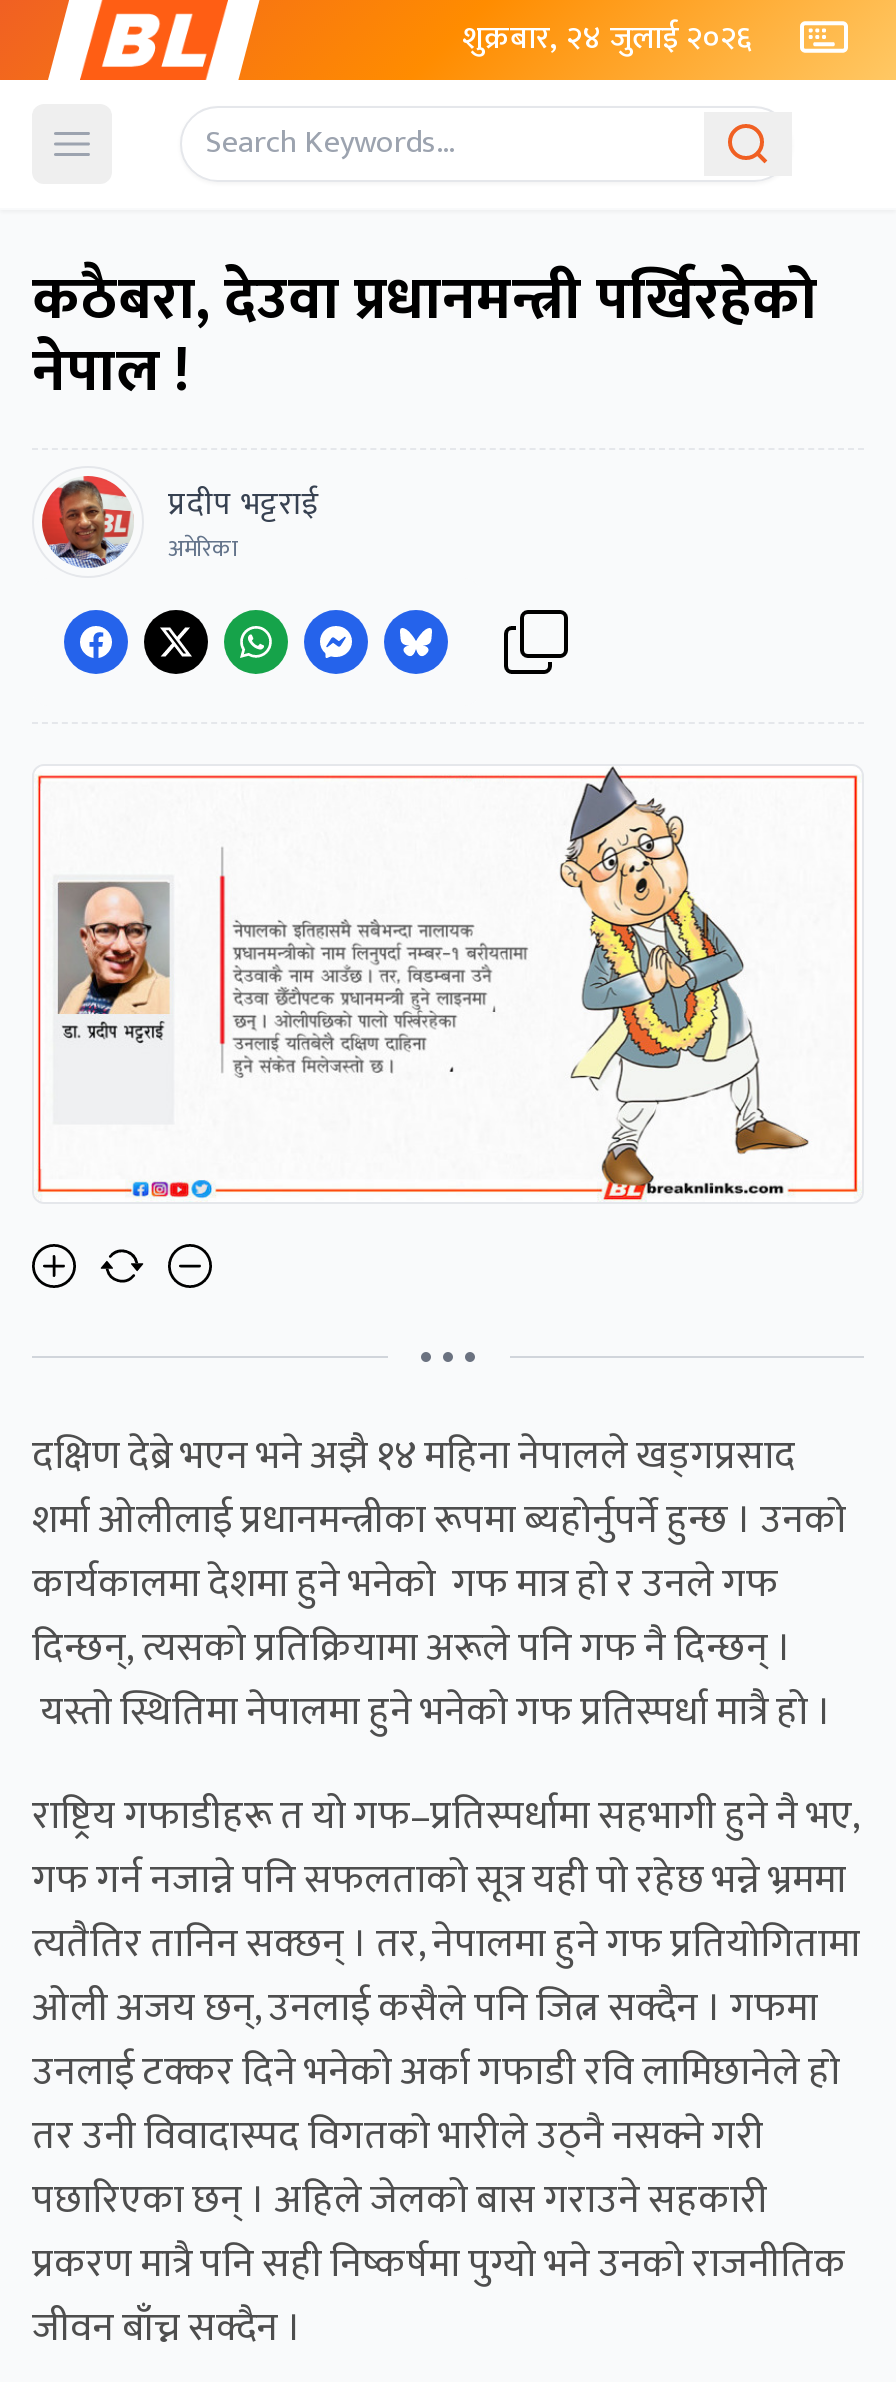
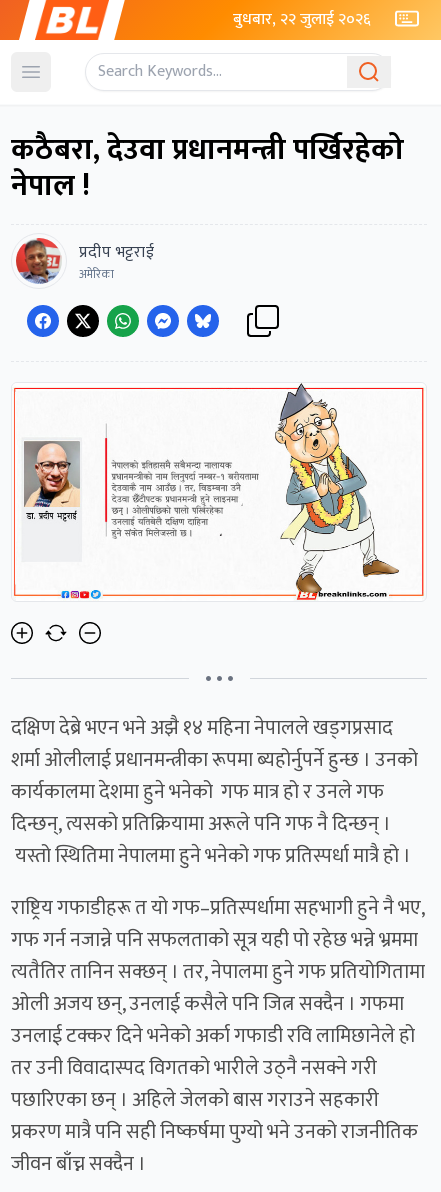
[462,12,752,66] शुक्रबार, २४ जुलाई २०२६ -> [233,6,371,33] बुधबार, २२ जुलाई २०२६

